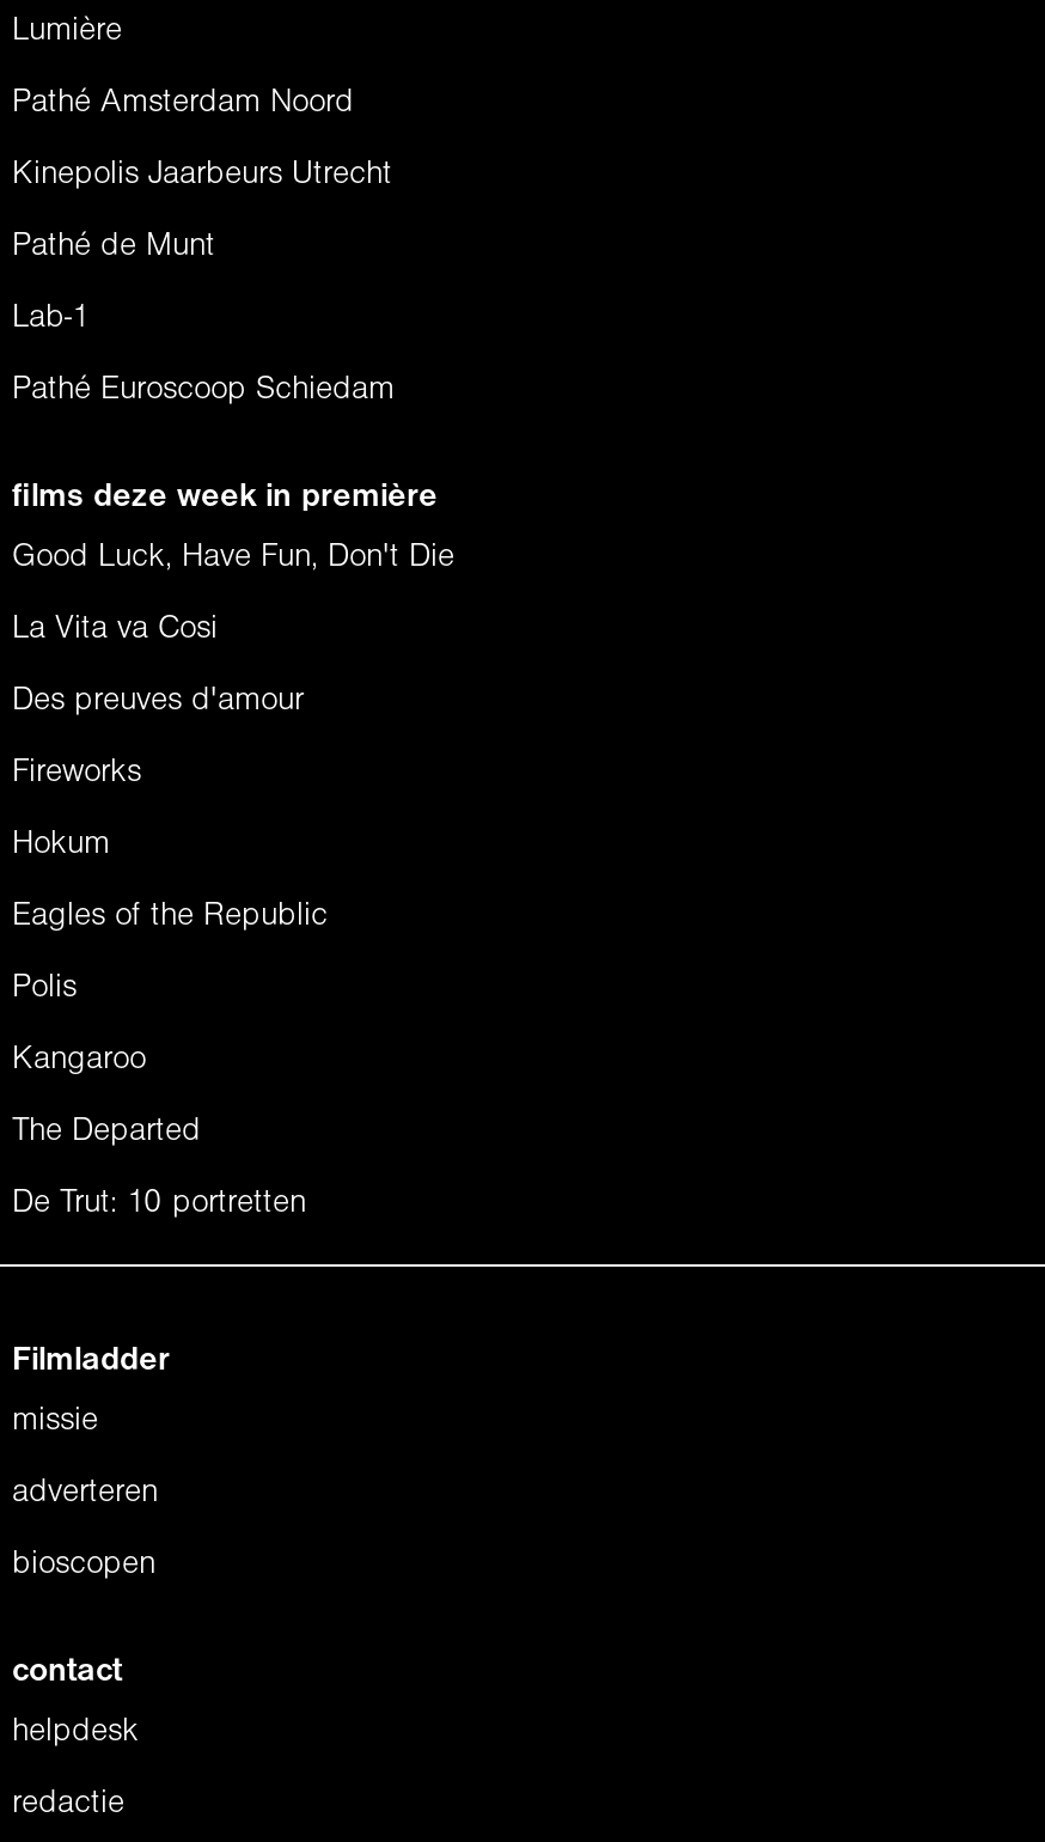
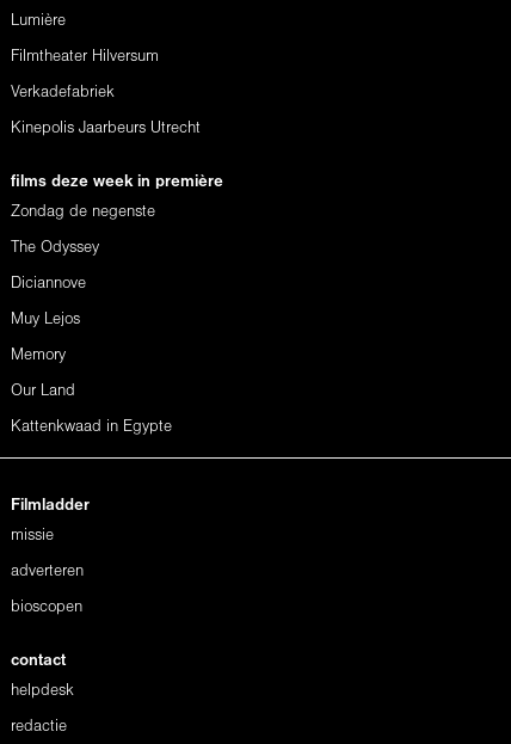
[12,90,354,116] Pathé Amsterdam Noord -> [11,50,159,99] Filmtheater Hilversum | Verkadefabriek
moved [12,161,392,188] -> [11,122,201,135]: Kinepolis Jaarbeurs Utrecht
[12,233,395,403] Pathé de Munt | Lab-1 | Pathé Euroscoop Schiedam -> none
[12,544,454,1216] Good Luck, Have Fun, Don't Die | La Vita va Cosi | Des preuves d'amour | Fireworks | Hokum | Eagles of the Republic | Polis | Kangaroo | The Departed | De Trut: 10 portretten -> [11,205,172,434] Zondag de negenste | The Odyssey | Diciannove | Muy Lejos | Memory | Our Land | Kattenkwaad in Egypte

